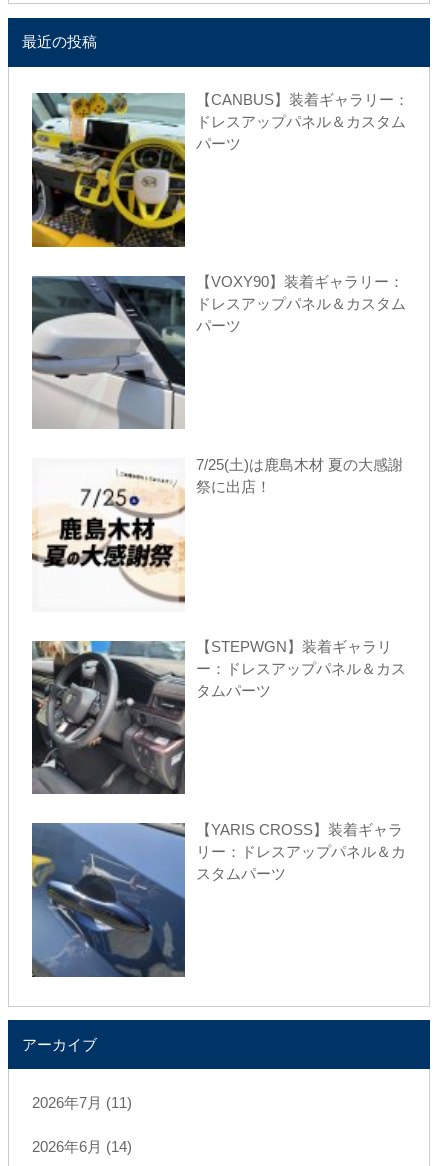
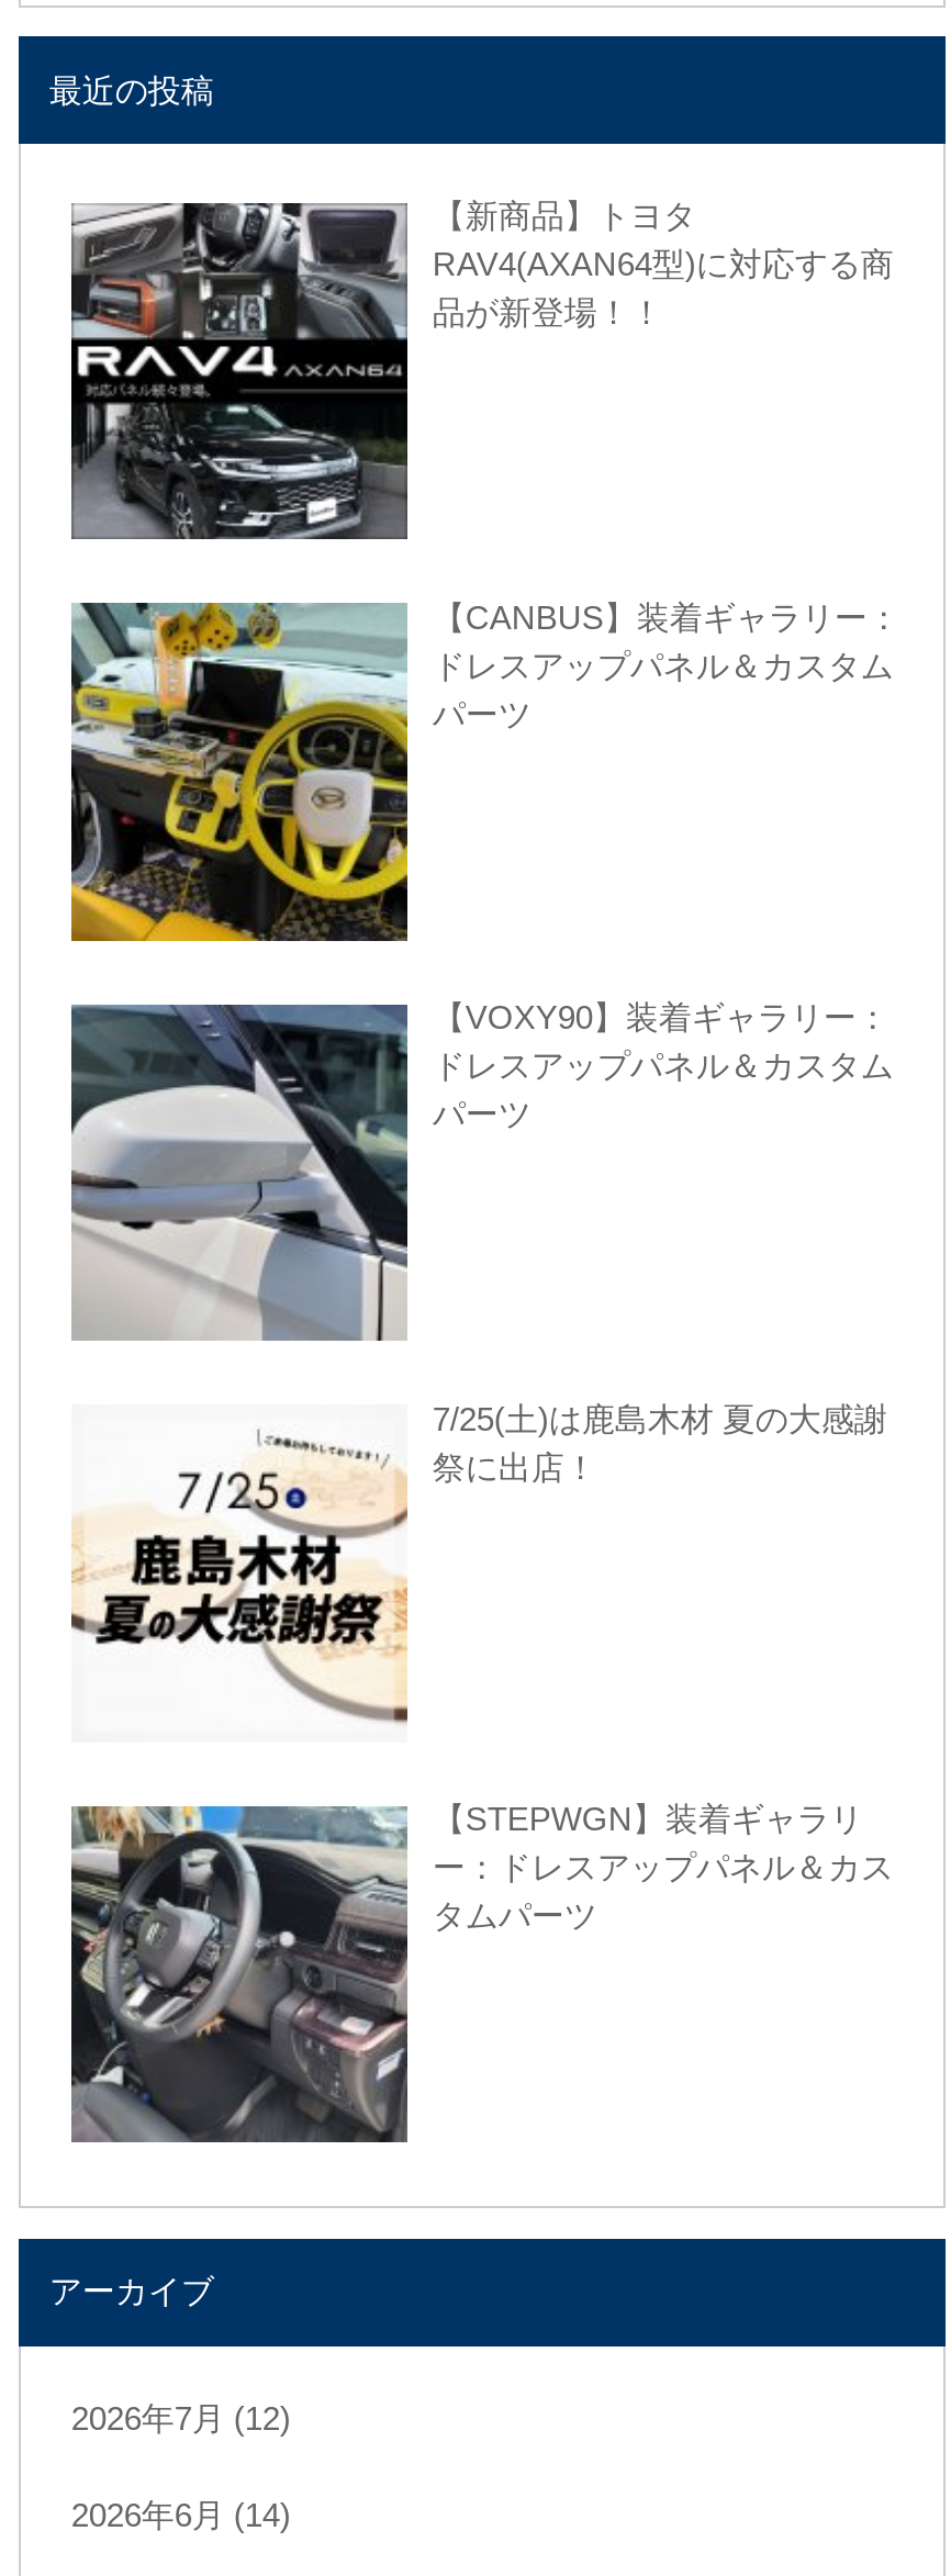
none -> [69,197,894,542] [image] | 【新商品】トヨタ | RAV4(AXAN64型)に対応する商 | 品が新登場！！
moved [30,91,409,699] -> [67,598,900,1934]: [image] | 【CANBUS】装着ギャラリー： | ドレスアップパネル＆カスタム | ... | ー：ドレスアップパネル＆カス | タムパーツ
moved [30,640,187,796] -> [67,1803,412,2146]: [image]
[31,821,406,978] [image] | 【YARIS CROSS】装着ギャラ | リー：ドレスアップパネル＆カ | スタムパーツ -> none
[32,1093,132,1110] 2026年7月 (11) -> [71,2399,291,2437] 2026年7月 (12)

